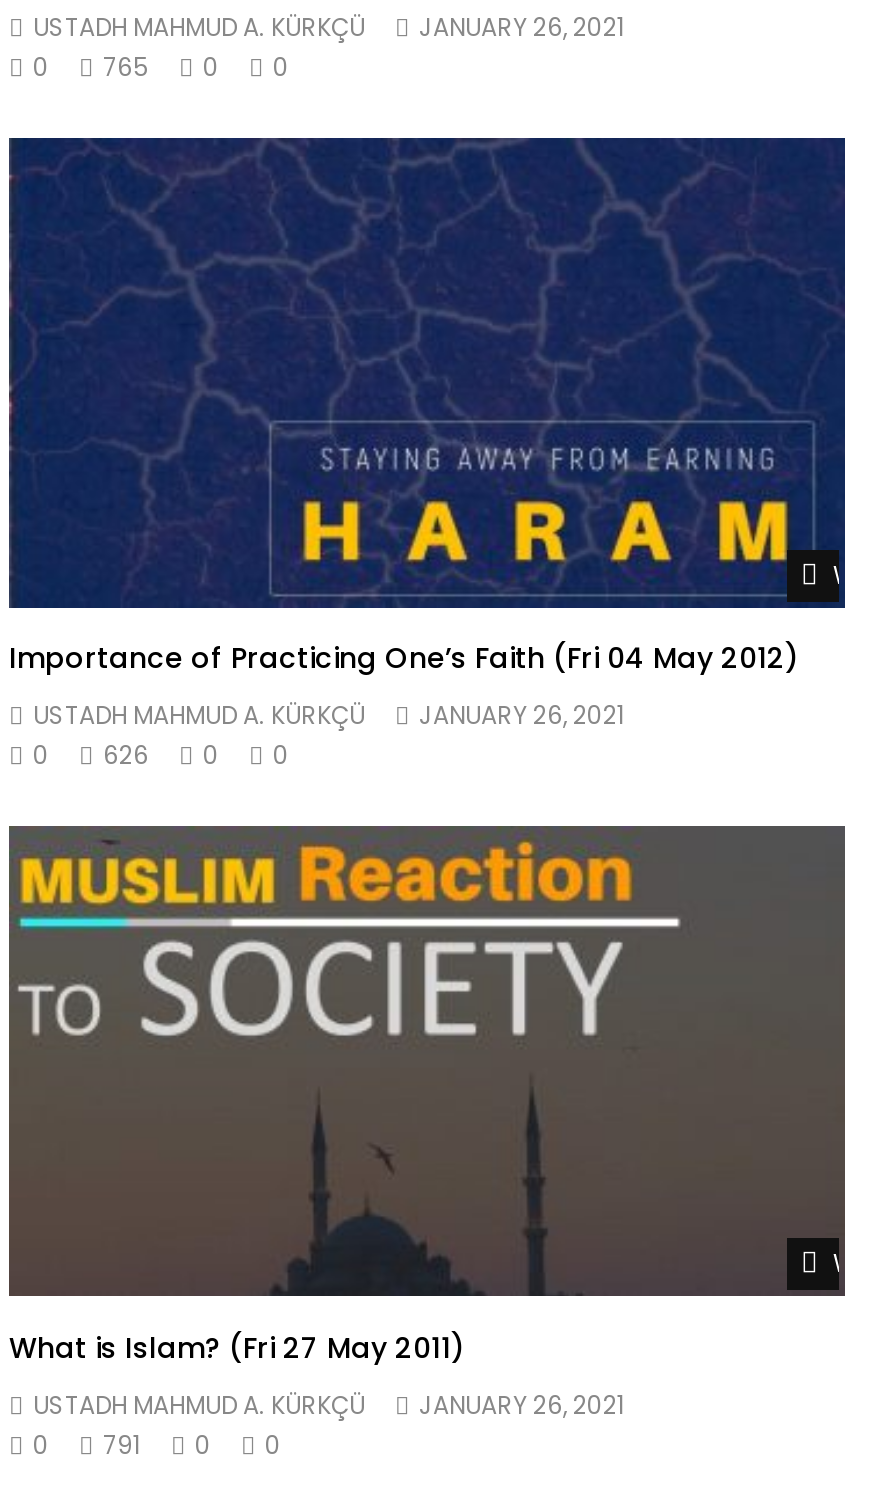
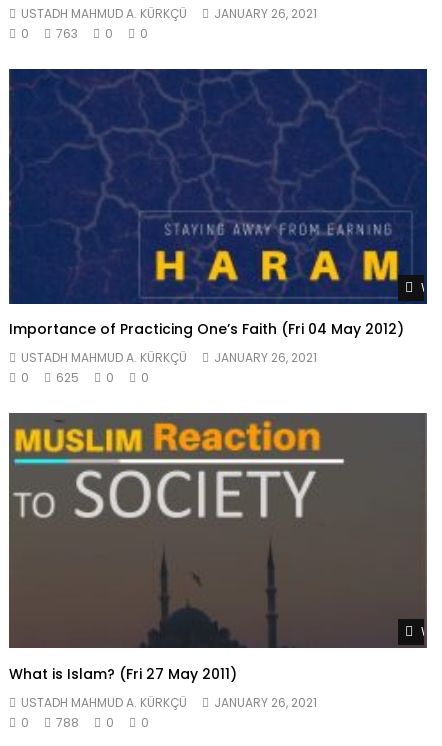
[33,51,289,85] 0 765 0 0 -> [21,25,148,42] 0 763 0 0
[33,739,289,773] 0 626 0 0 -> [21,369,149,386] 0 625 0 0
[33,1427,281,1461] 0 791 0 0 -> [21,714,149,731] 0 788 0 0

